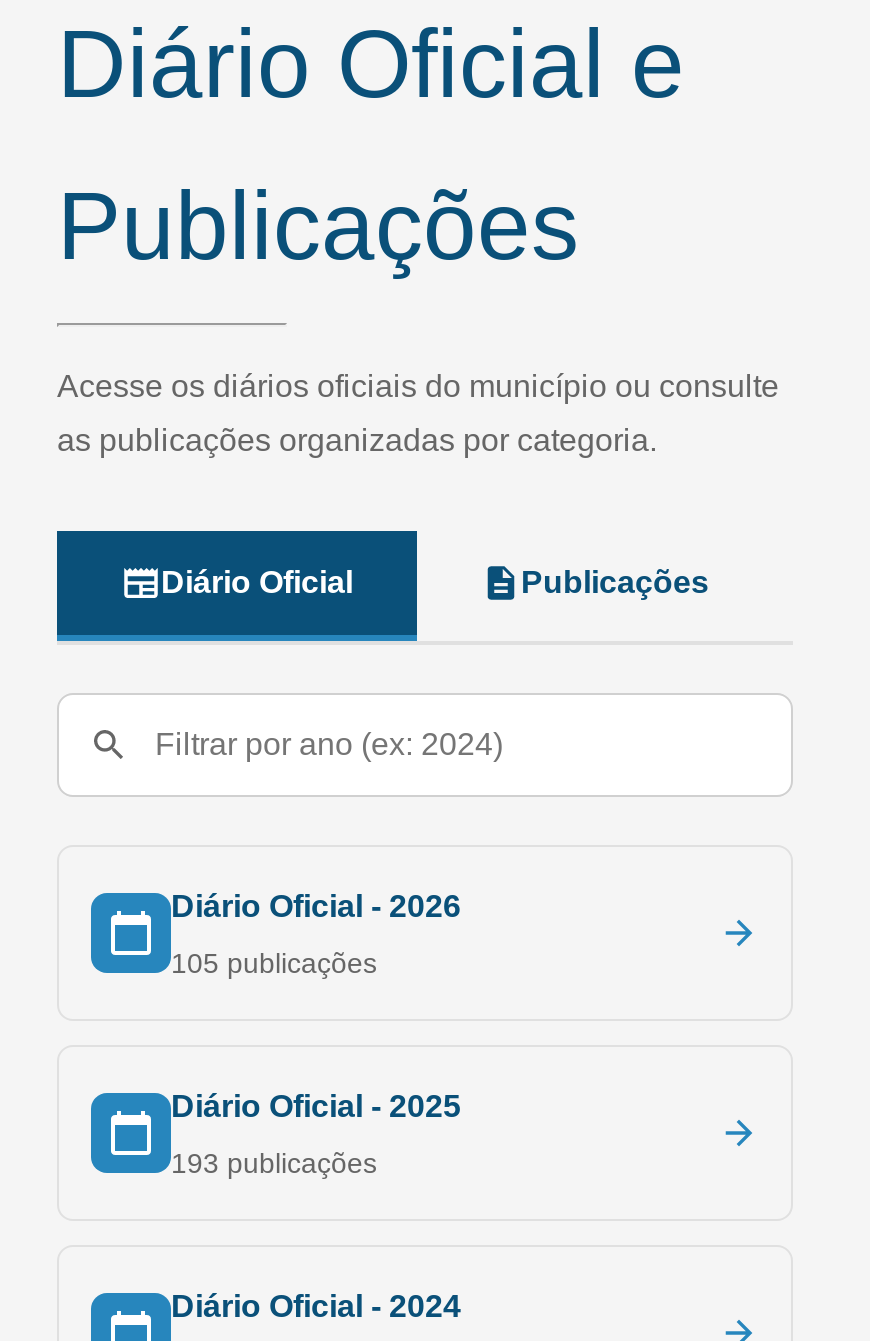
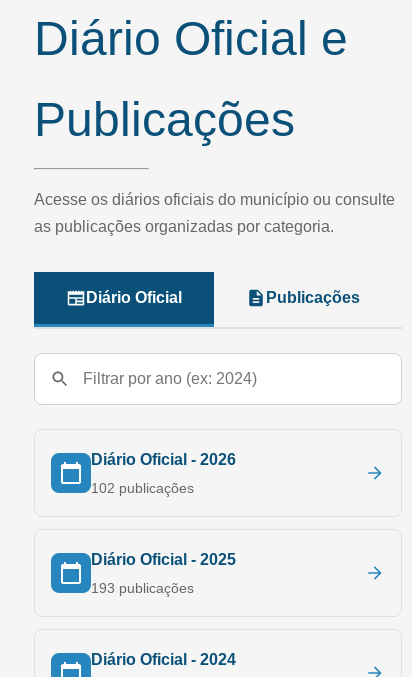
[171,947,377,979] 105 publicações -> [91,480,194,496] 102 publicações

